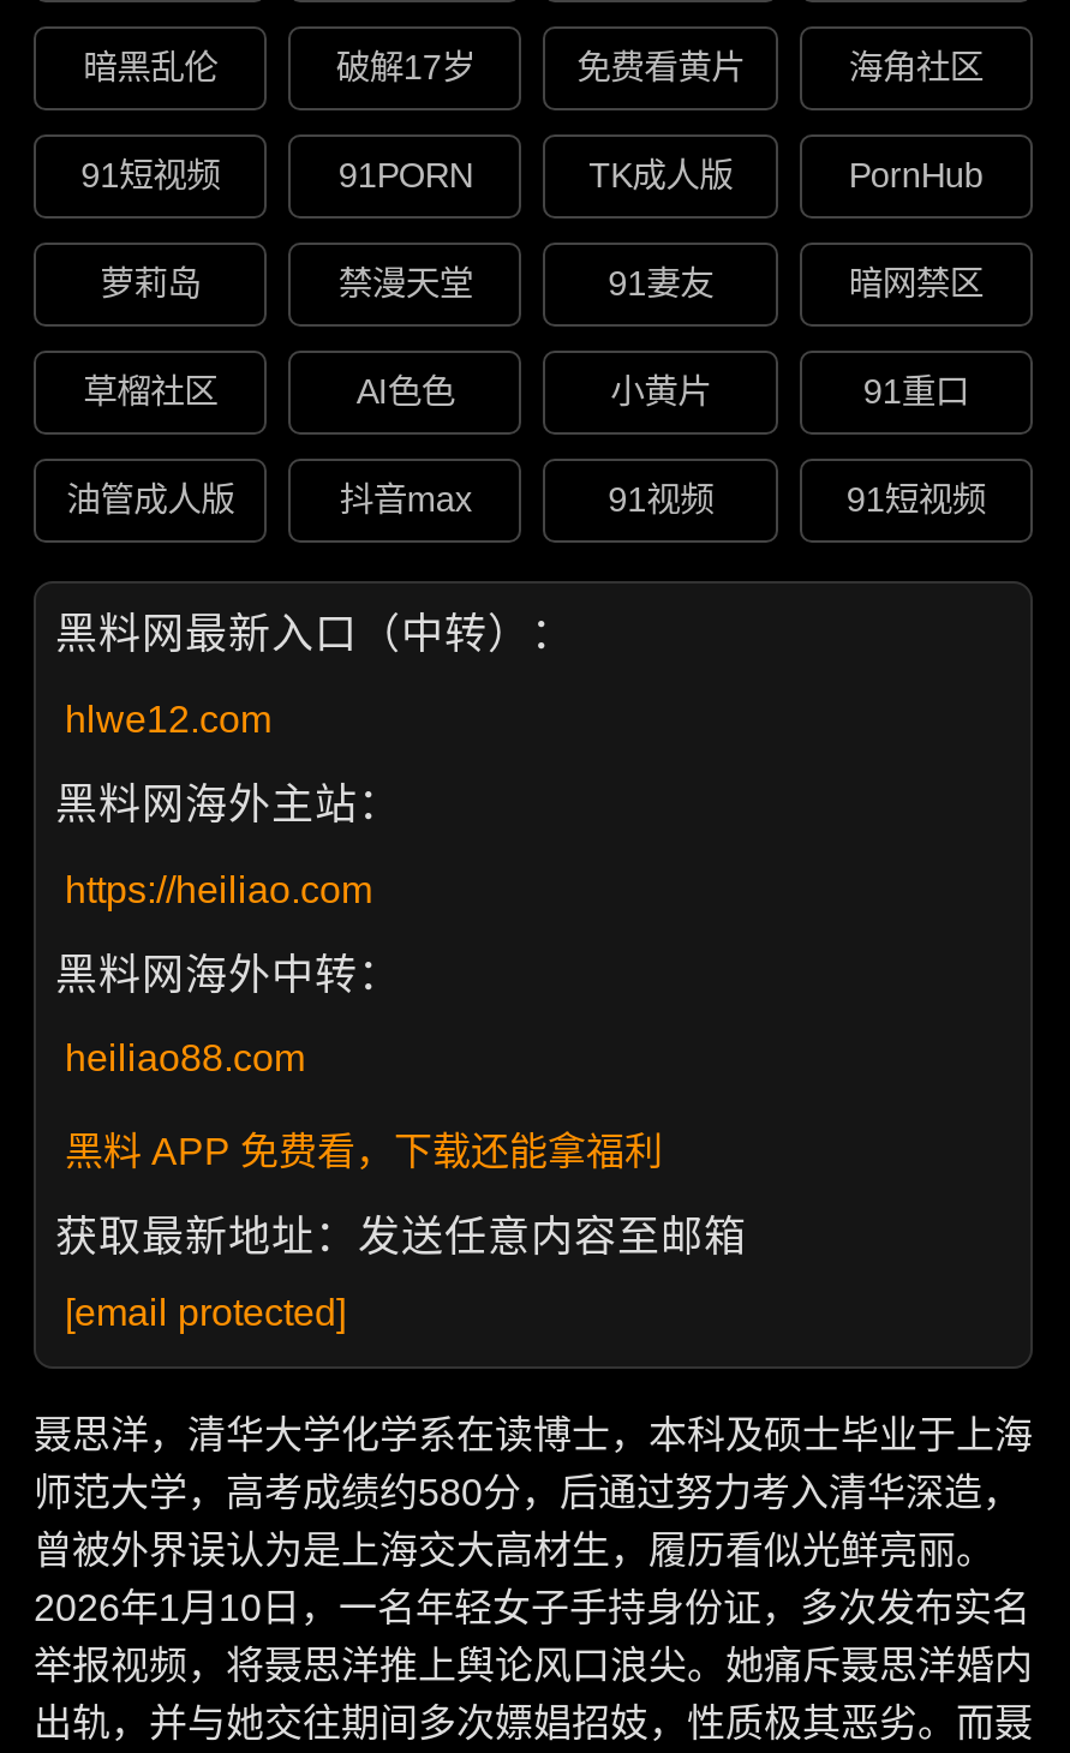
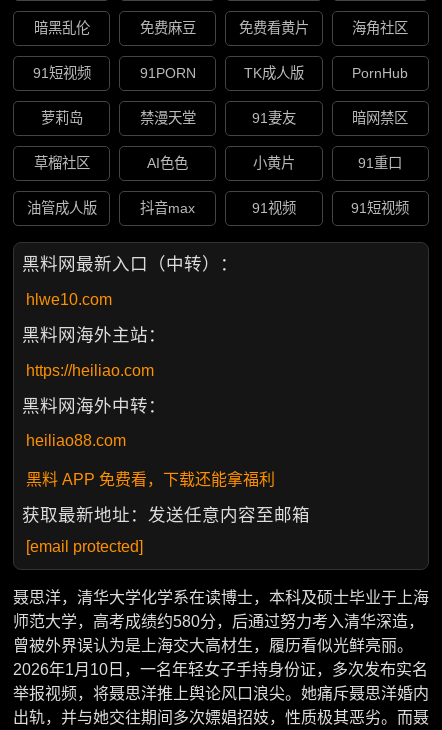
[336,49,475,87] 破解17岁 -> [140,20,196,36] 免费麻豆
[65,698,271,739] hlwe12.com -> [26,291,112,308] hlwe10.com

